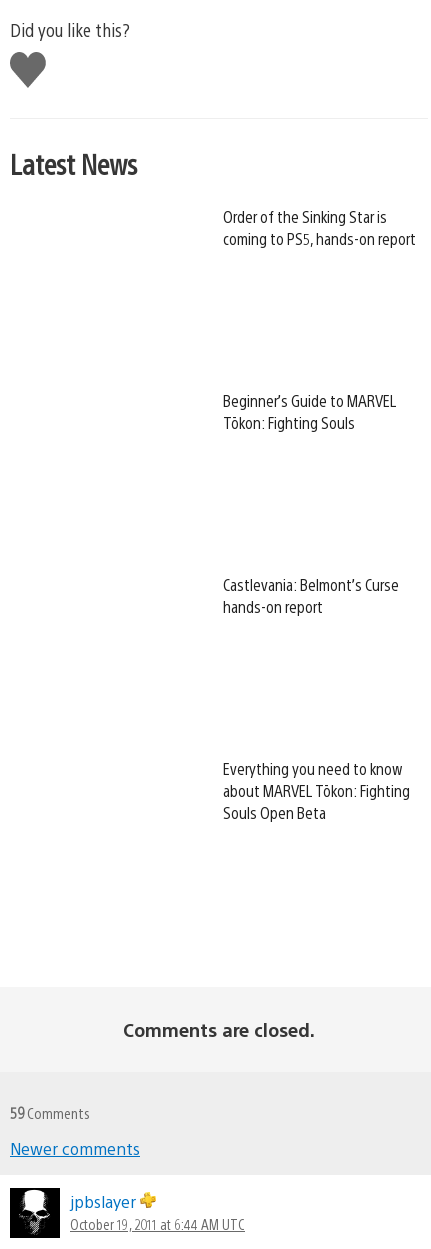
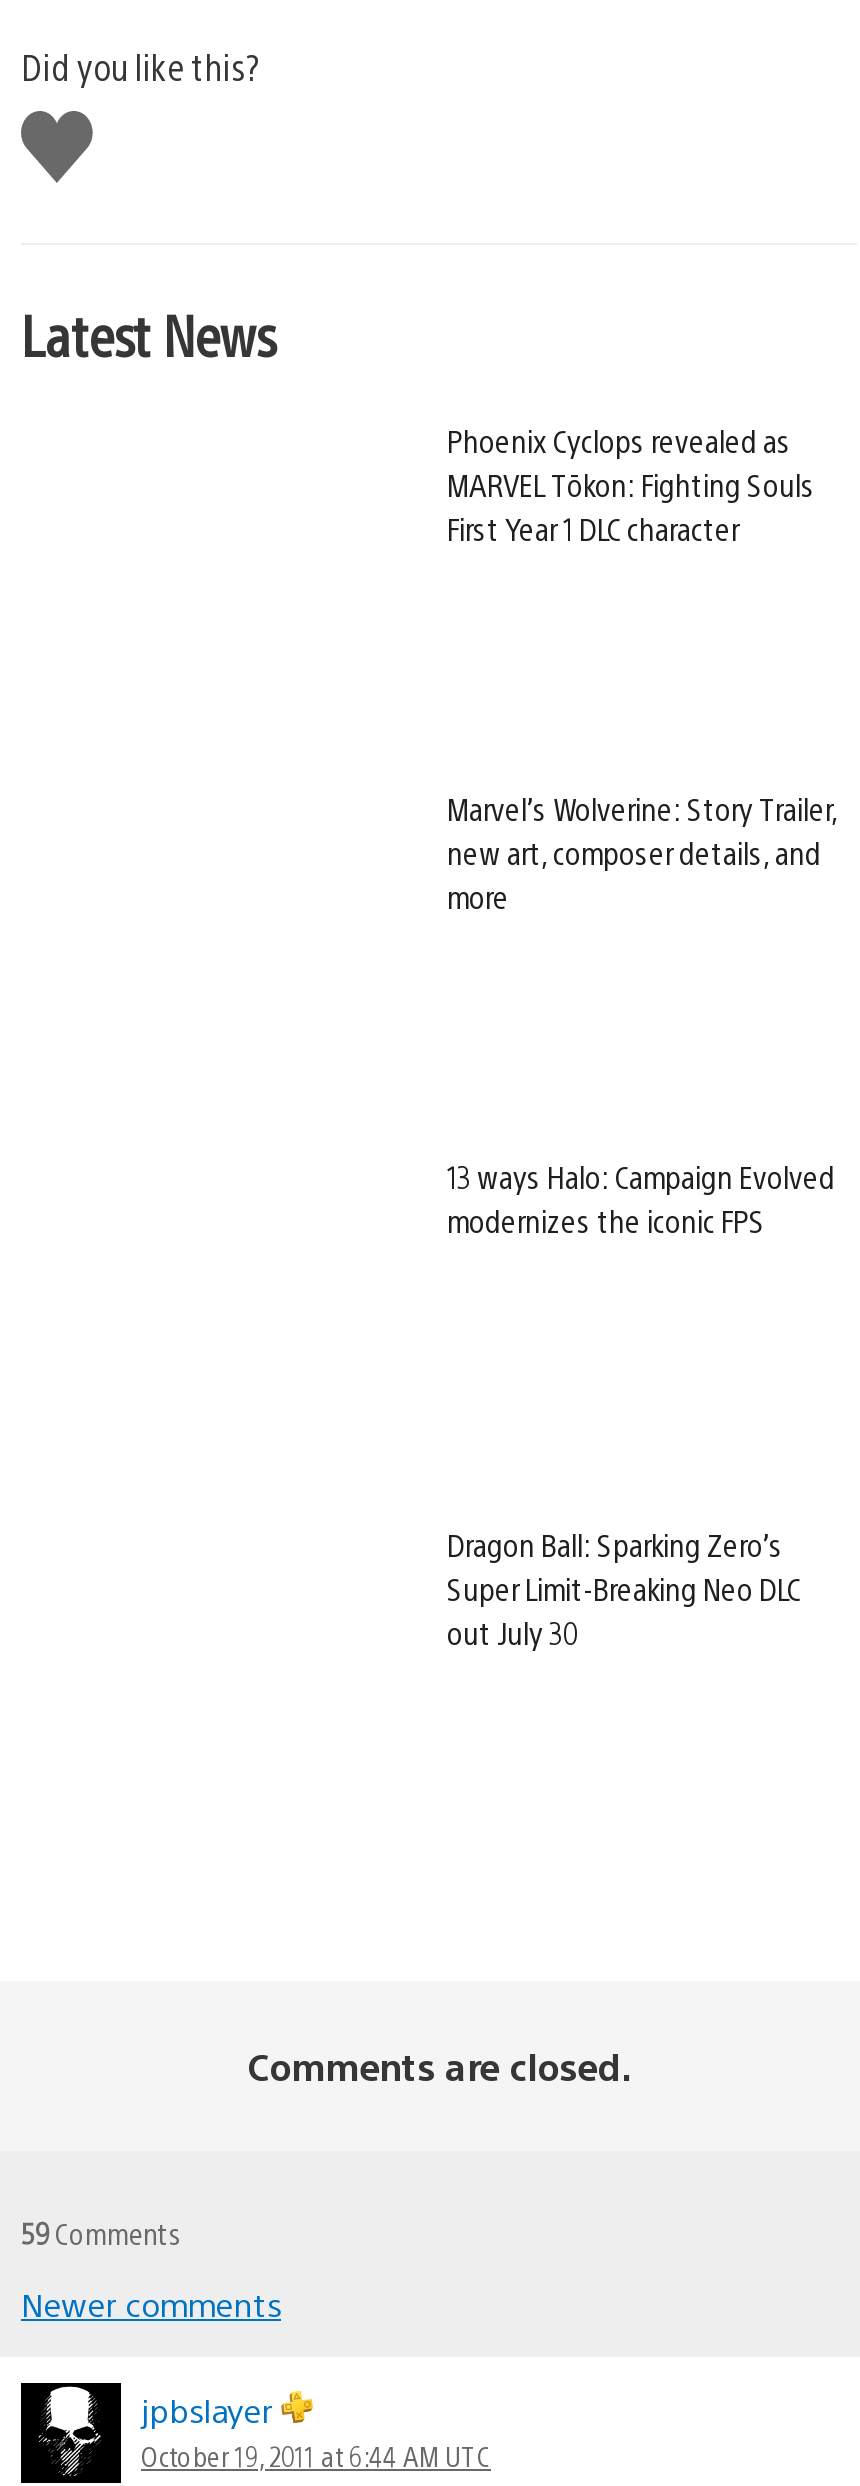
[223,206,416,249] Order of the Sinking Star is | coming to PS5, hands-on report -> [447,419,815,549] Phoenix Cyclops revealed as | MARVEL Tōkon: Fighting Souls | First Year 1 DLC character
[223,390,396,433] Beginner’s Guide to MARVEL | Tōkon: Fighting Souls -> [447,787,837,917] Marvel’s Wolverine: Story Trailer, | new art, composer details, and | more
[223,574,399,617] Castlevania: Belmont’s Curse | hands-on report -> [447,1155,835,1241] 13 ways Halo: Campaign Evolved | modernizes the iconic FPS
[223,758,410,823] Everything you need to know | about MARVEL Tōkon: Fighting | Souls Open Beta -> [447,1523,801,1653] Dragon Ball: Sparking Zero’s | Super Limit-Breaking Neo DLC | out July 30

